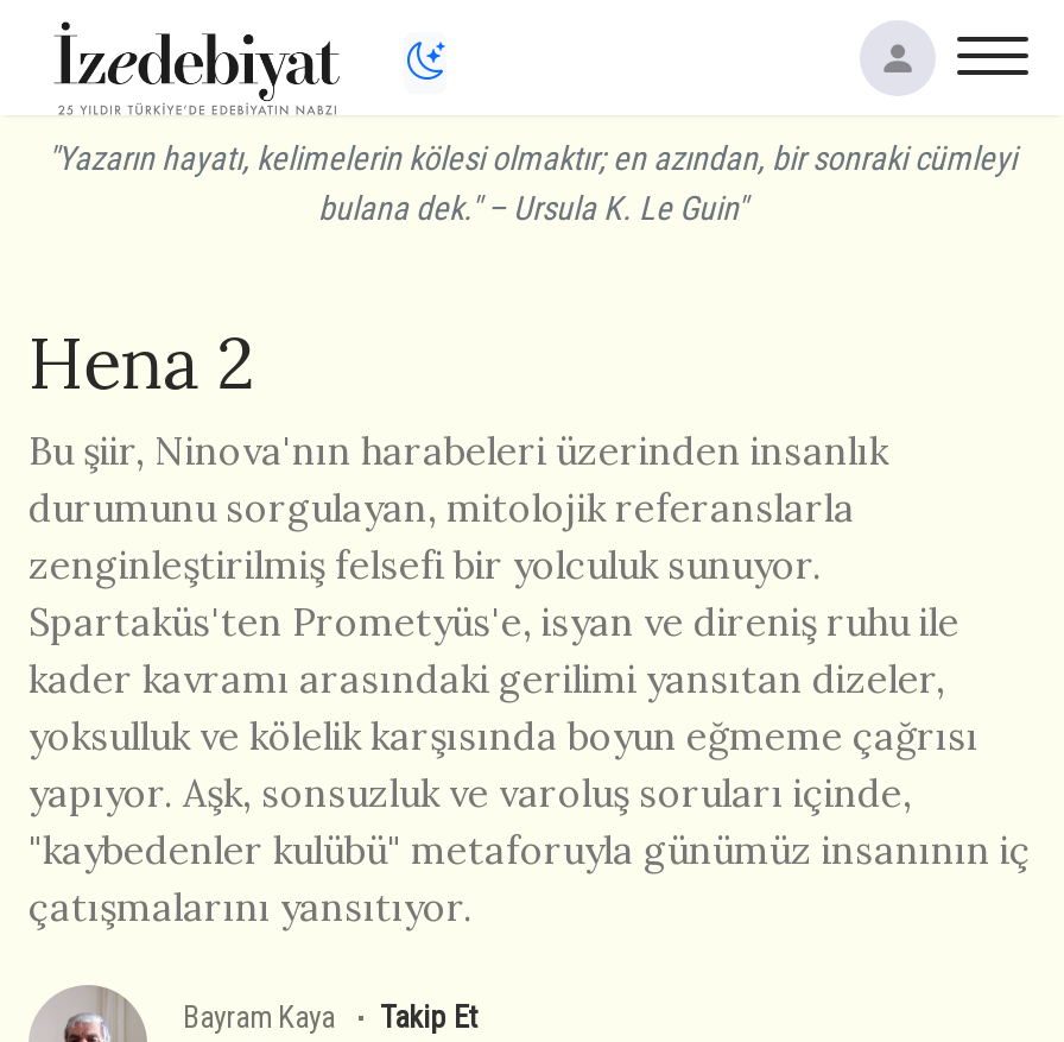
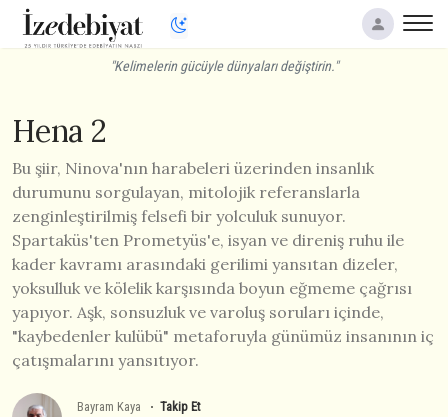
[47,139,1016,227] "Yazarın hayatı, kelimelerin kölesi olmaktır; en azından, bir sonraki cümleyi | bulana dek." – Ursula K. Le Guin" -> [110,58,338,74] "Kelimelerin gücüyle dünyaları değiştirin."

